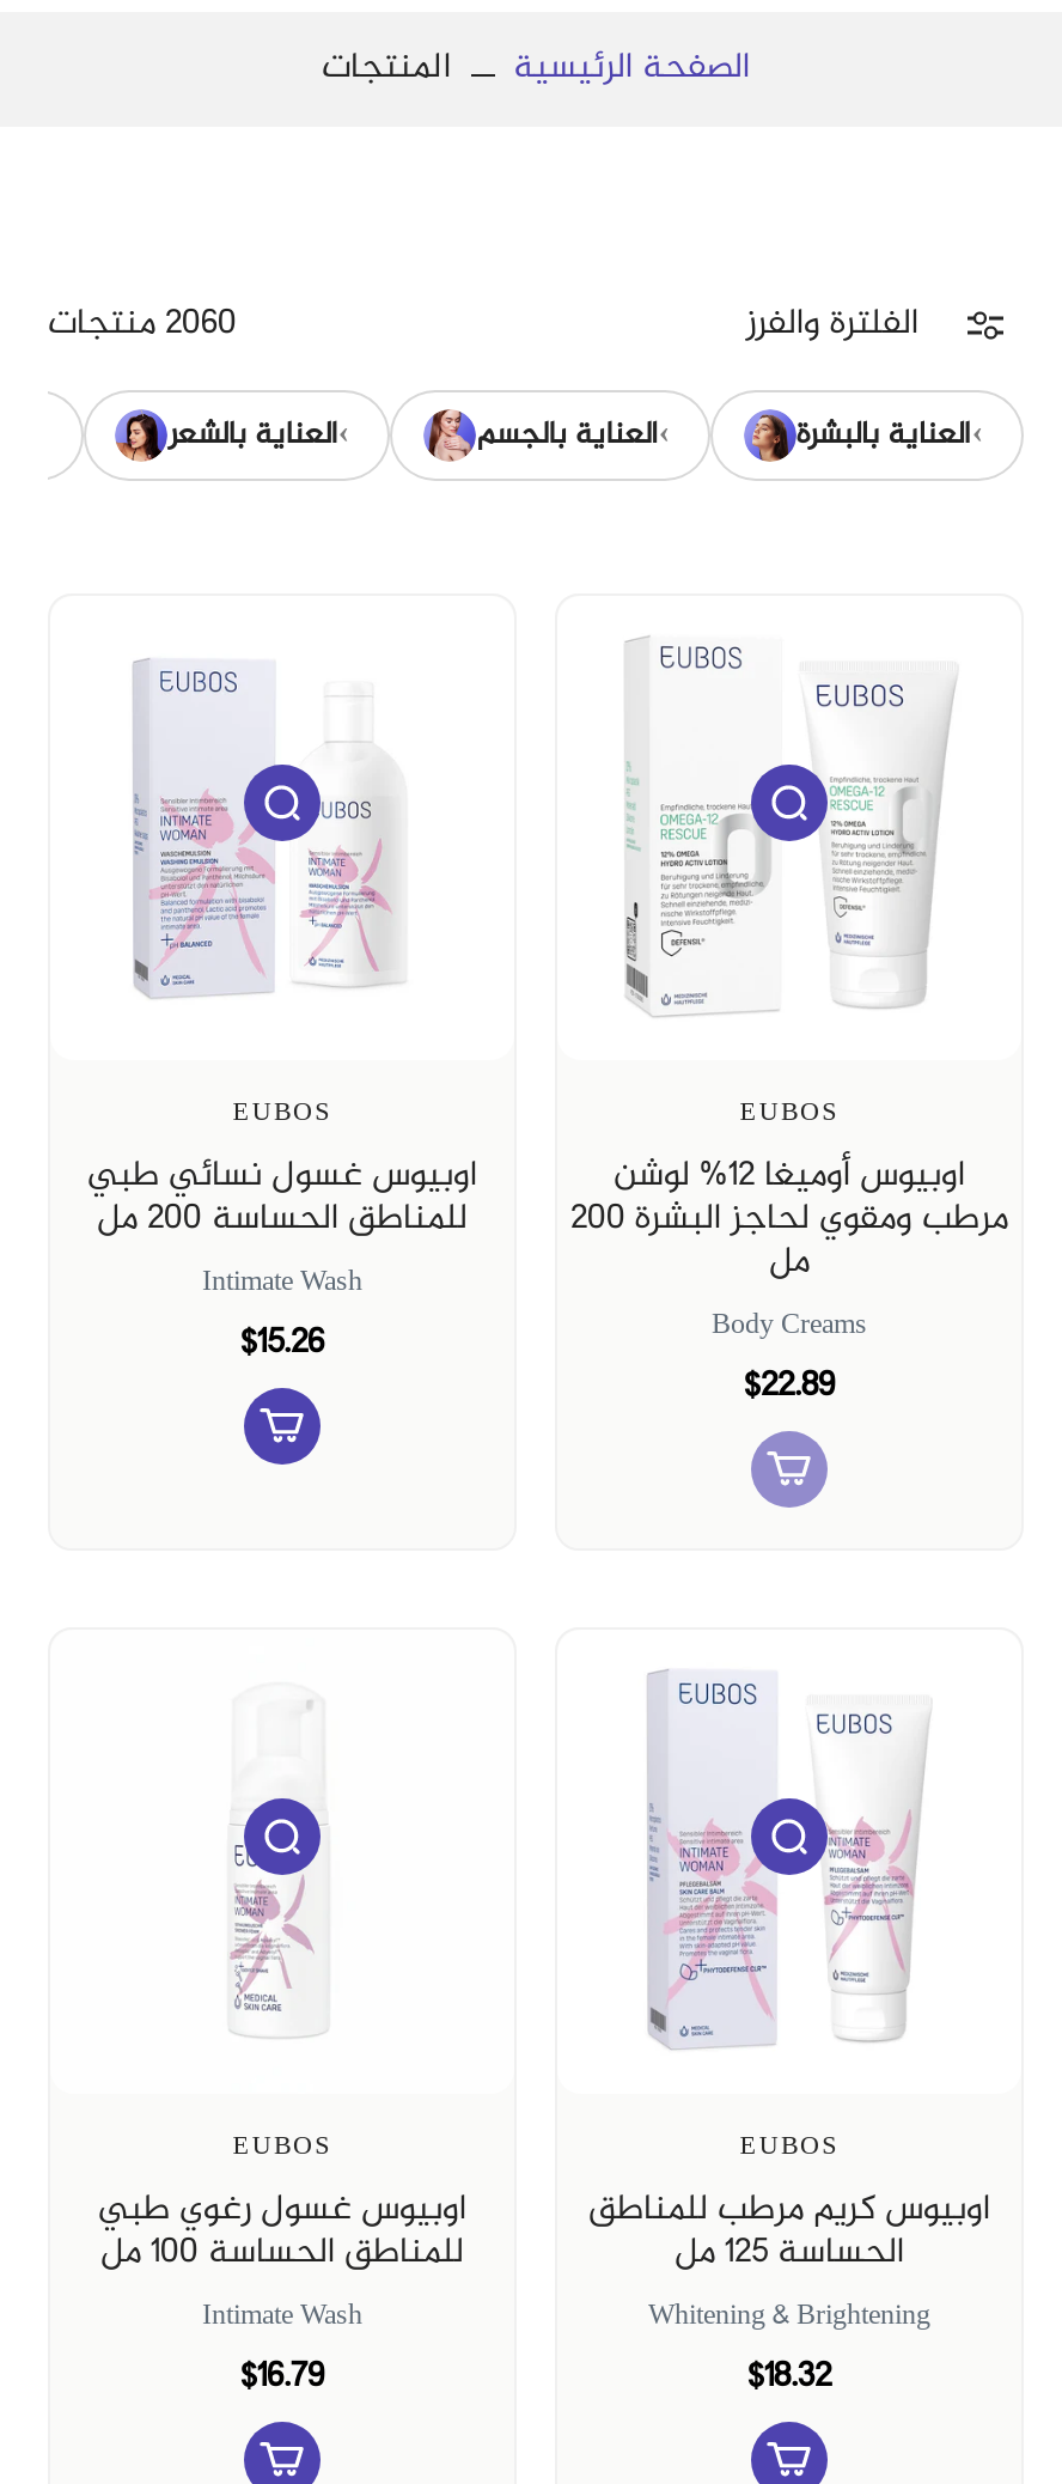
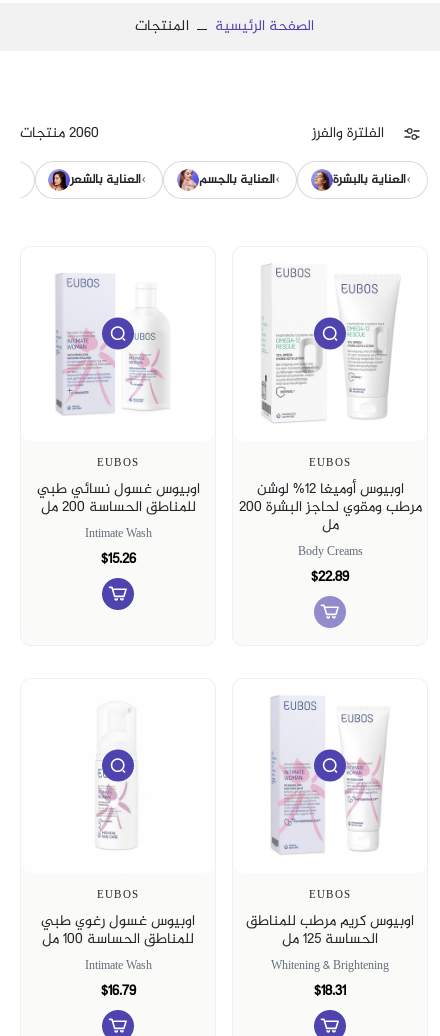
[747,2347,831,2409] $18.32 -> [314,979,346,1005] $18.31

